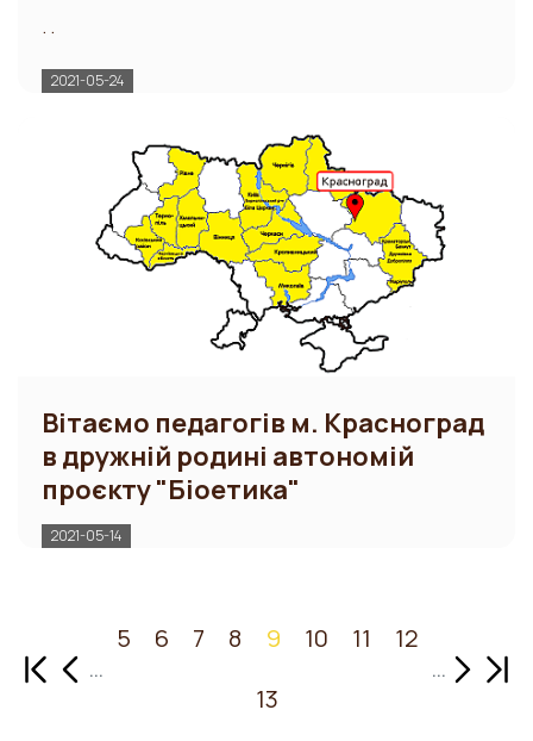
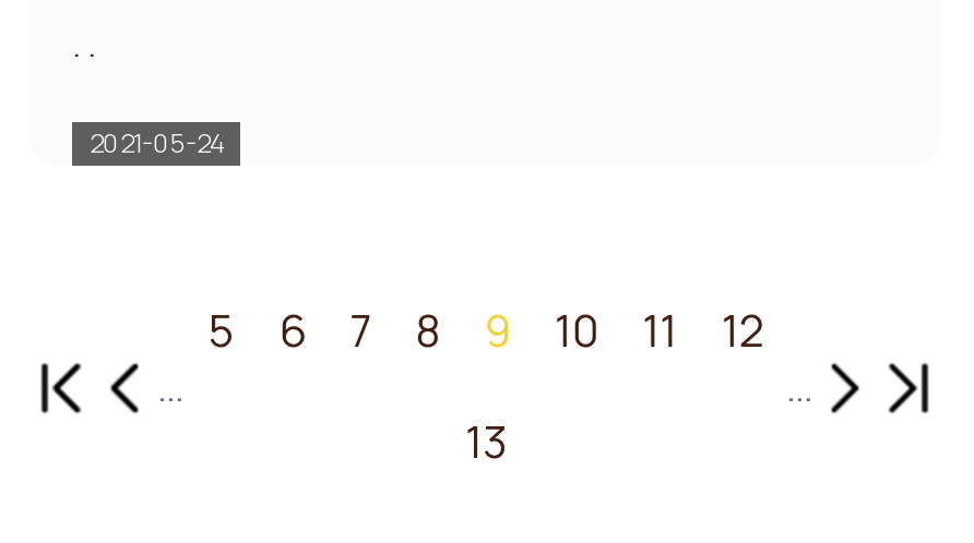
[42,133,484,545] [image] | Вітаємо педагогів м. Красноград | в дружній родині автономій | проєкту "Біоетика" | 2021-05-14 -> none

